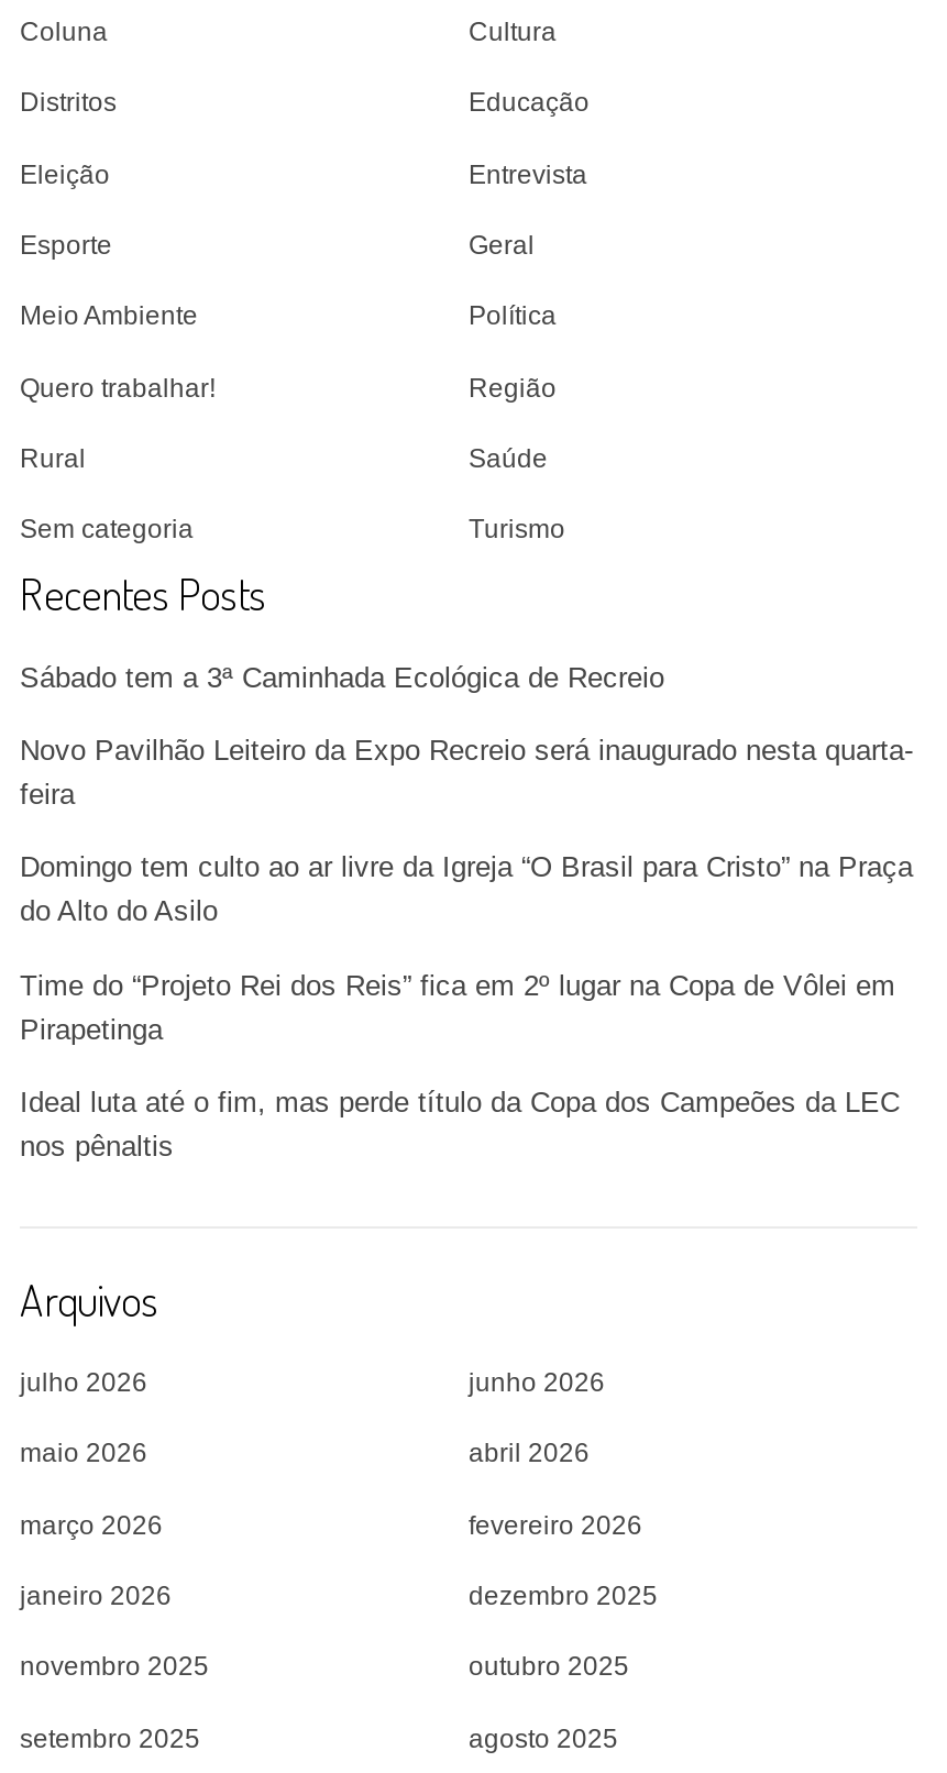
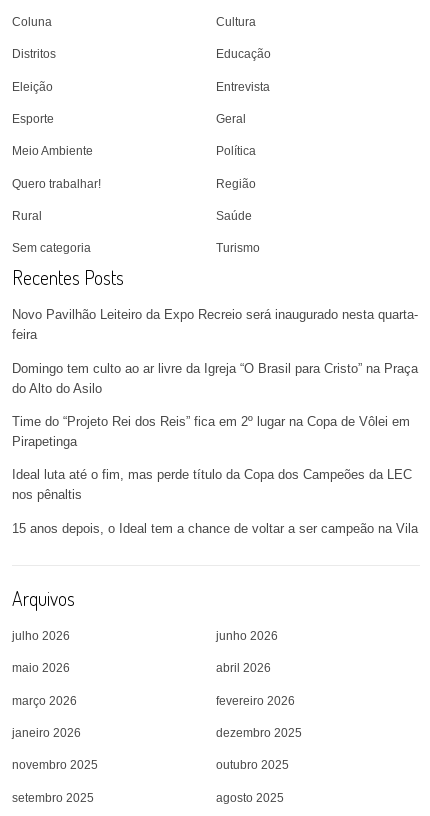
[20,660,664,693] Sábado tem a 3ª Caminhada Ecológica de Recreio -> none
moved [20,733,913,1162] -> [12,307,418,502]: Novo Pavilhão Leiteiro da Expo Recreio será inaugurado nesta quarta- | feira | Domingo tem culto ao ar livre da Igreja “O Brasil para Cristo” na Praça | do Alto do Asilo | Time do “Projeto Rei dos Reis” fica em 2º lugar na Copa de Vôlei em | Pirapetinga | Ideal luta até o fim, mas perde título da Copa dos Campeões da LEC | nos pênaltis
none -> [12,521,418,536] 15 anos depois, o Ideal tem a chance de voltar a ser campeão na Vila

